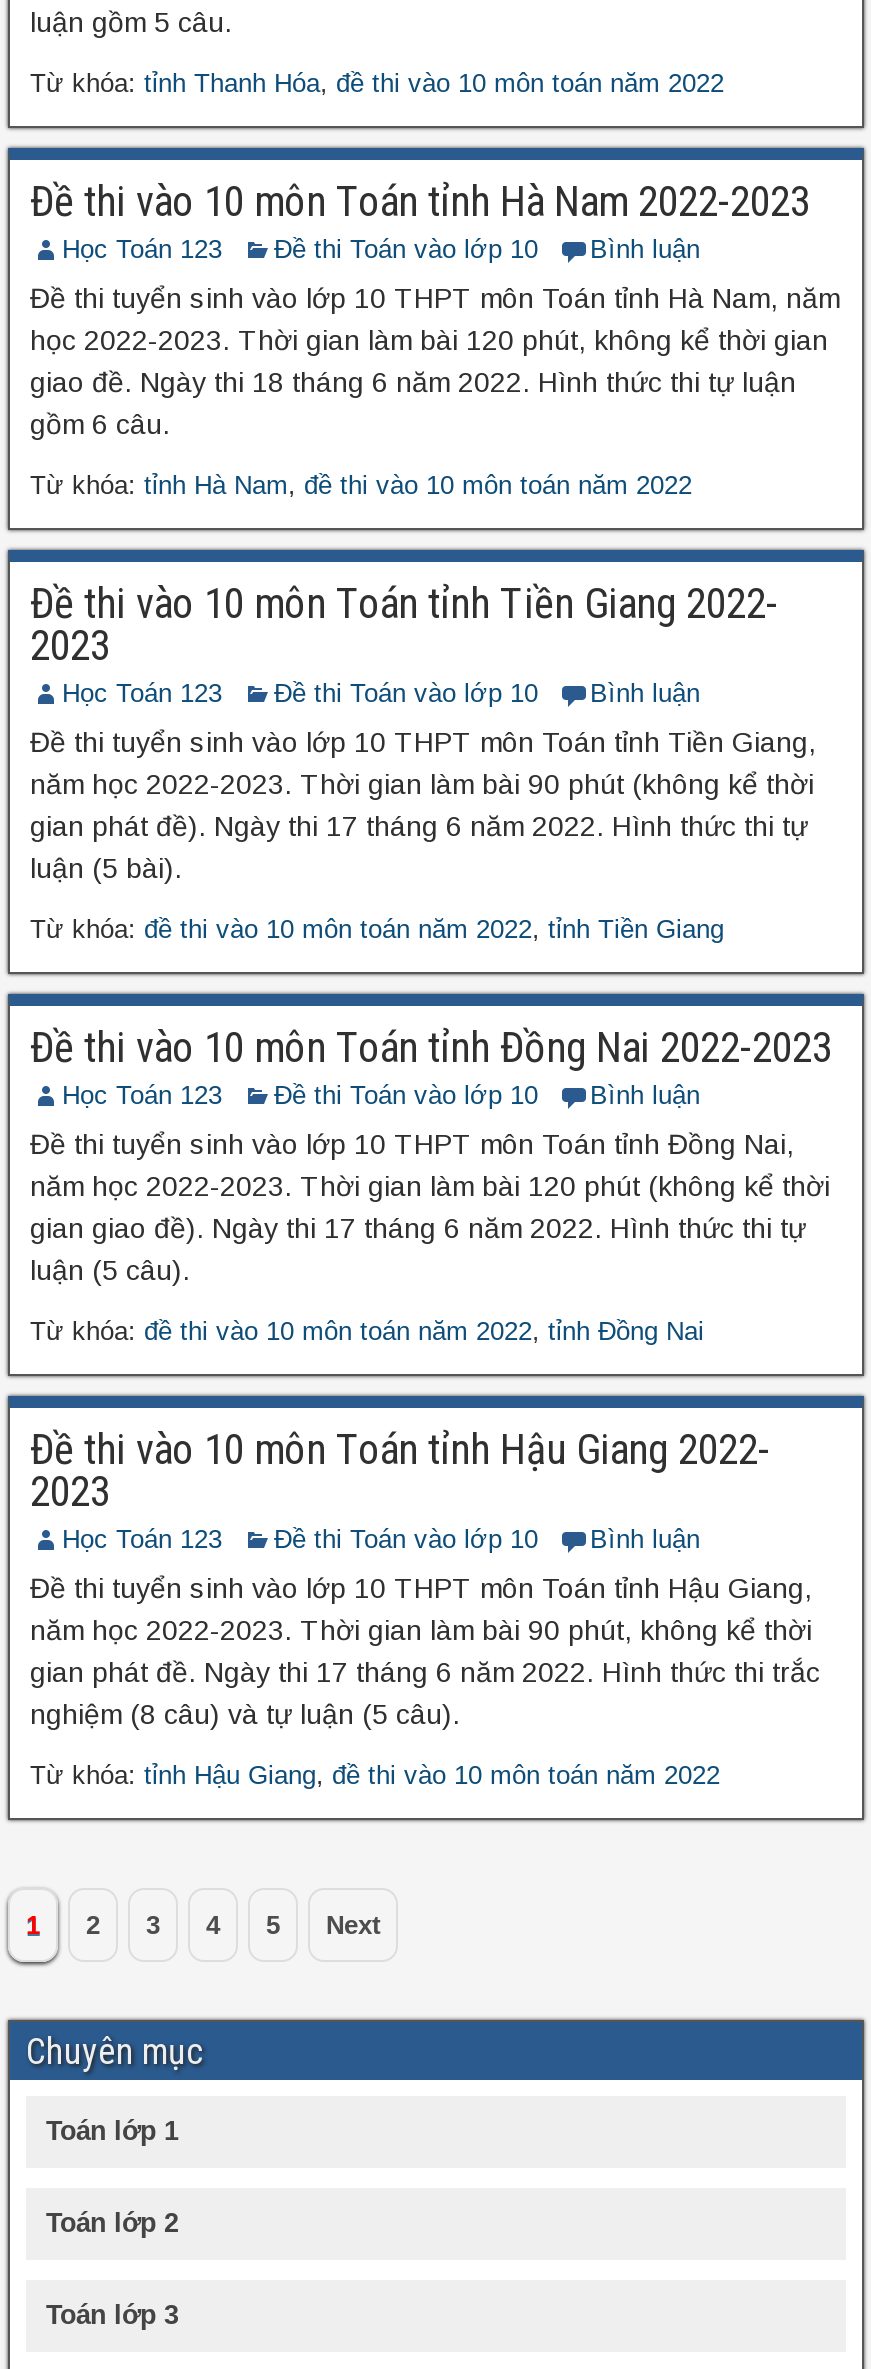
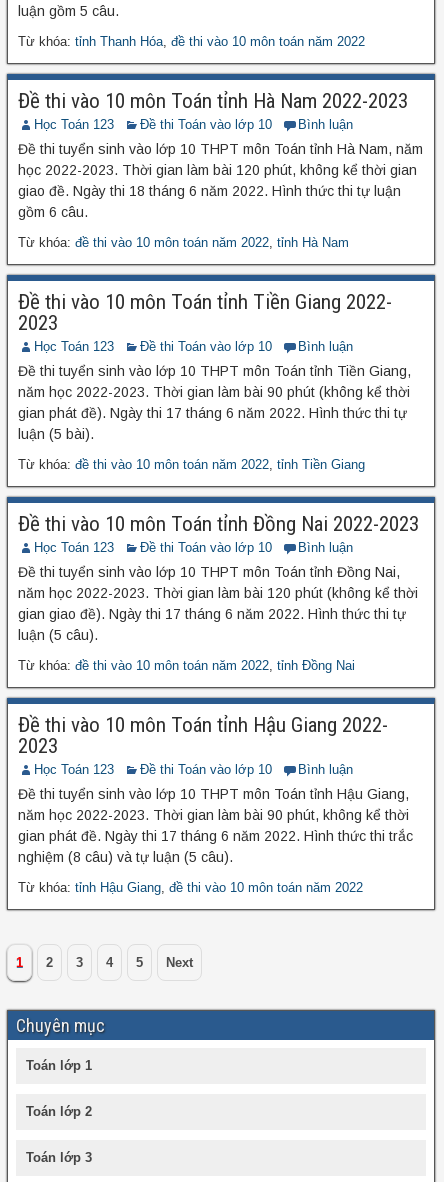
[30,470,692,500] Từ khóa: tỉnh Hà Nam, đề thi vào 10 môn toán năm 2022 -> [18,235,349,250] Từ khóa: đề thi vào 10 môn toán năm 2022, tỉnh Hà Nam

